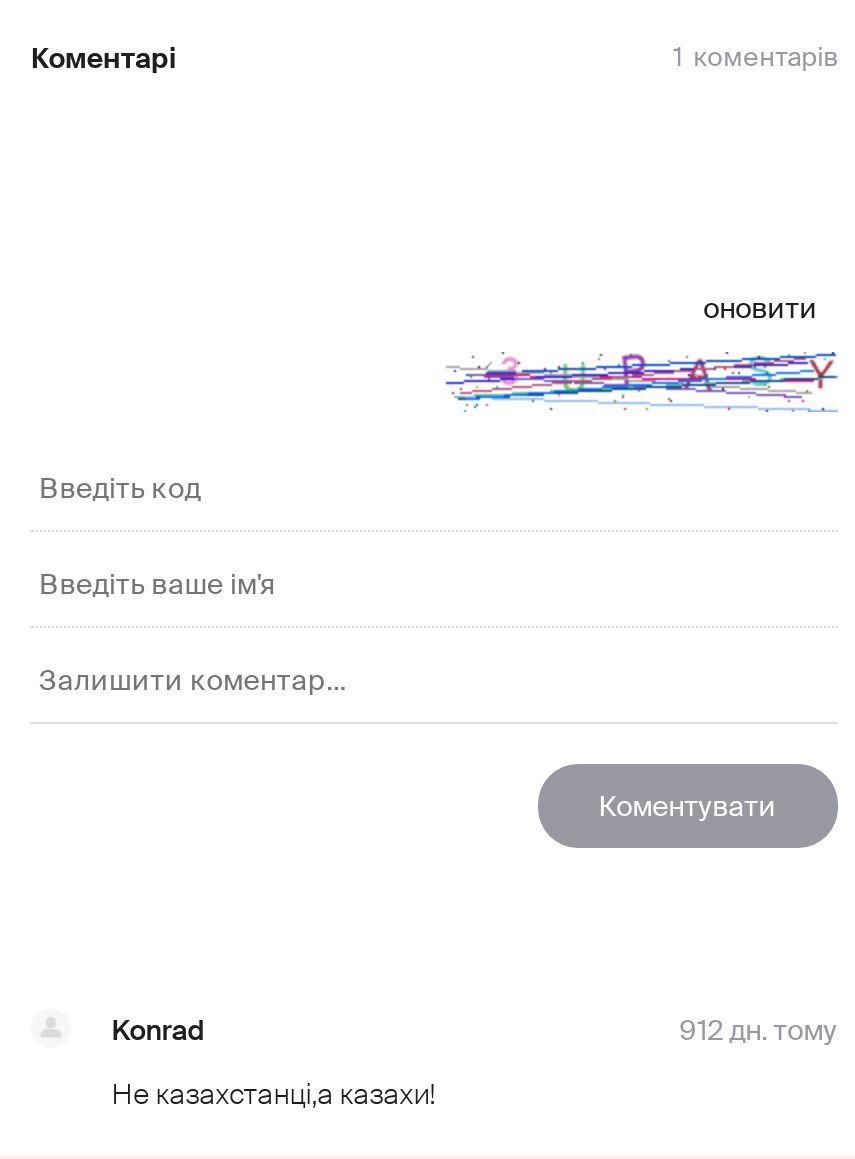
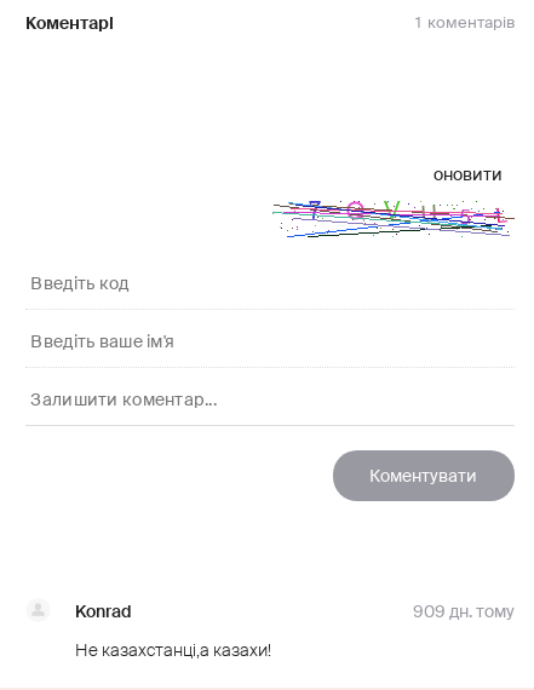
[438,350,840,414] [image] -> [271,200,516,240] [image]
[679,1013,837,1049] 912 дн. тому -> [412,601,514,623] 909 дн. тому

